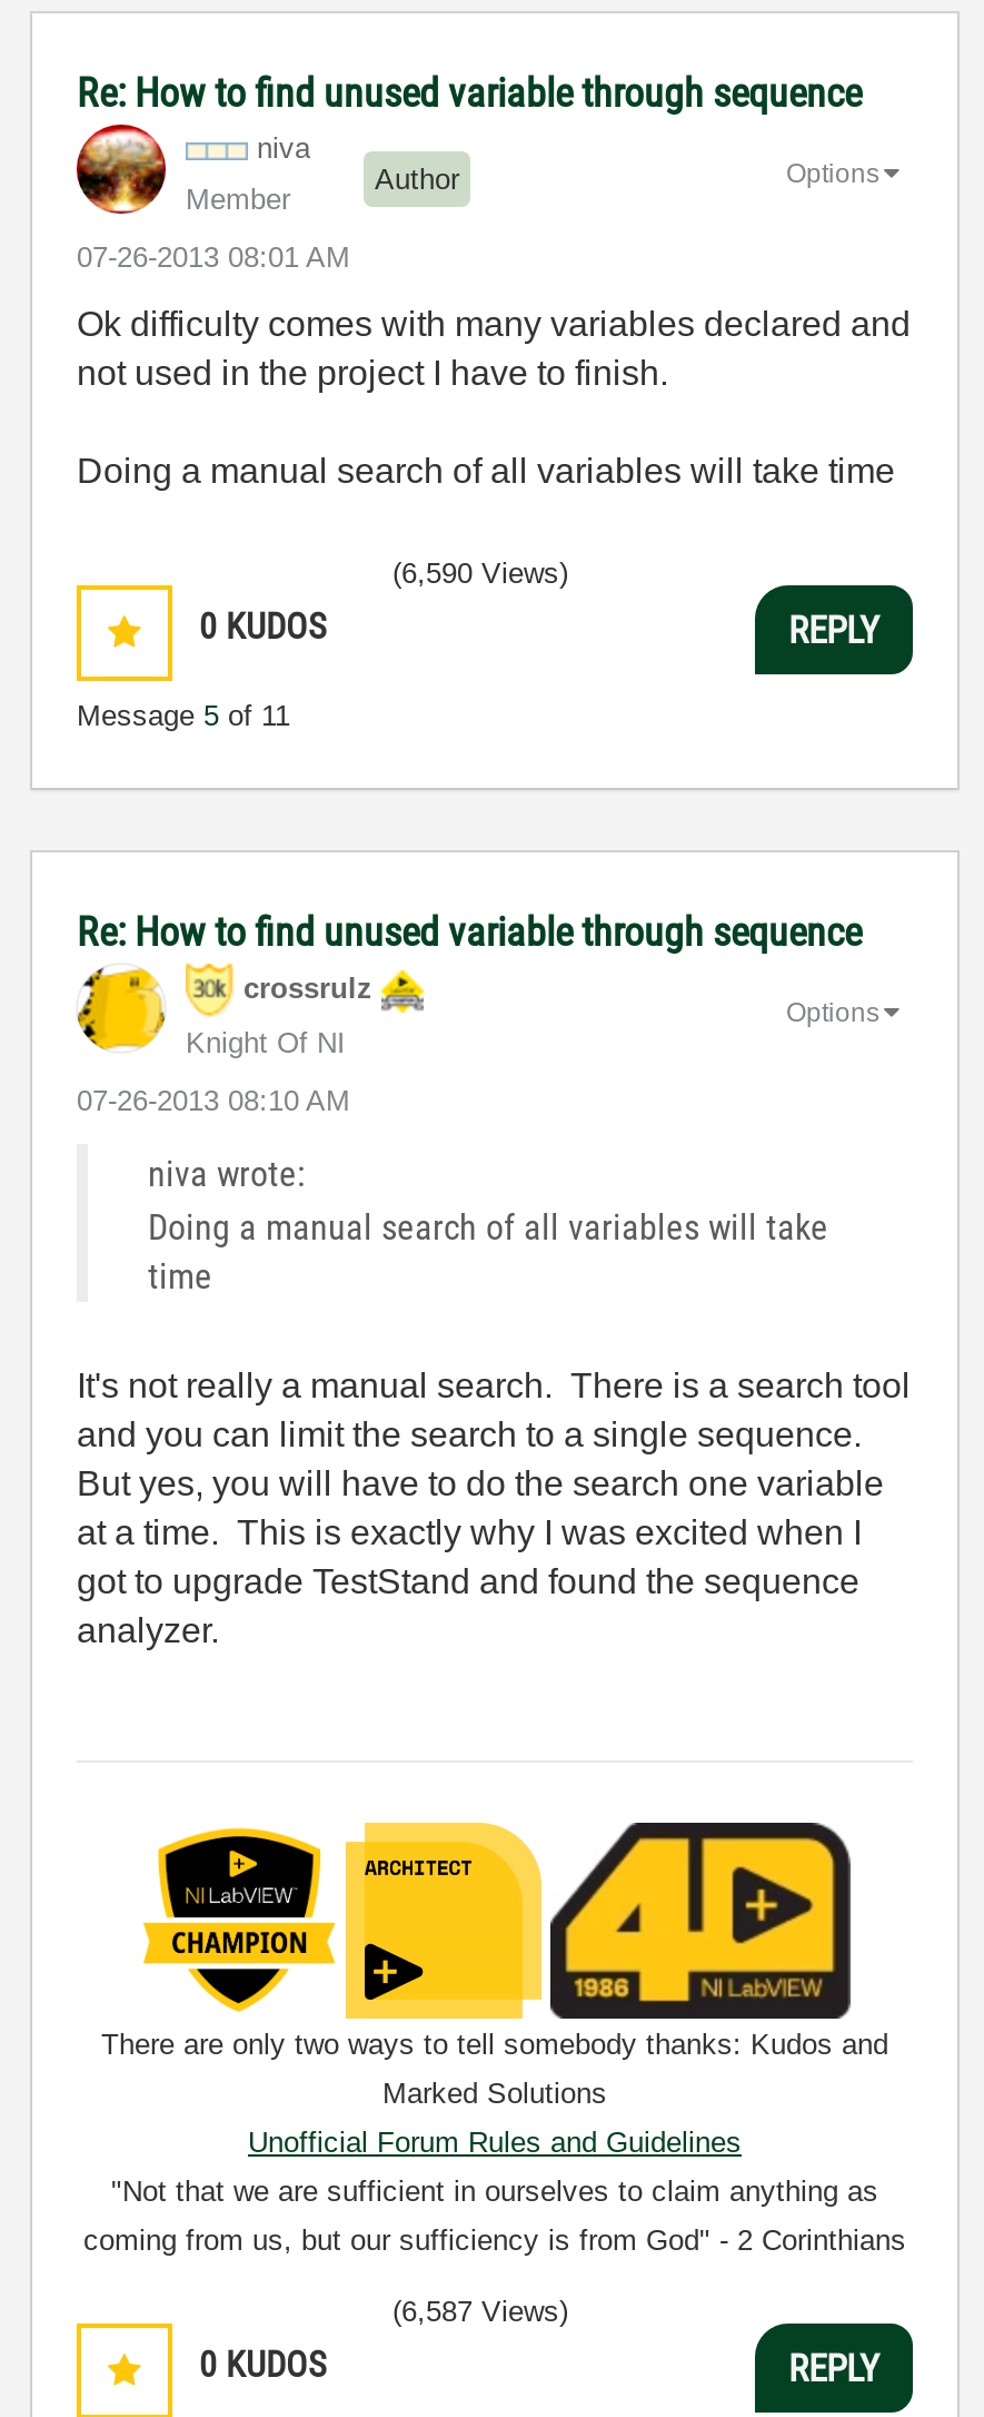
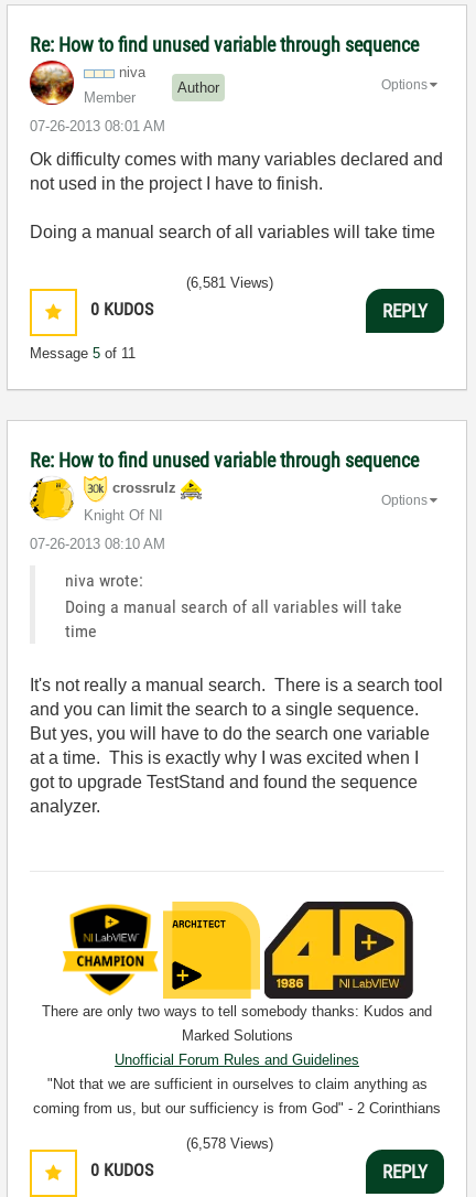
[392,556,568,590] (6,590 Views) -> [186,274,273,291] (6,581 Views)
[392,2295,568,2328] (6,587 Views) -> [186,1135,273,1152] (6,578 Views)

